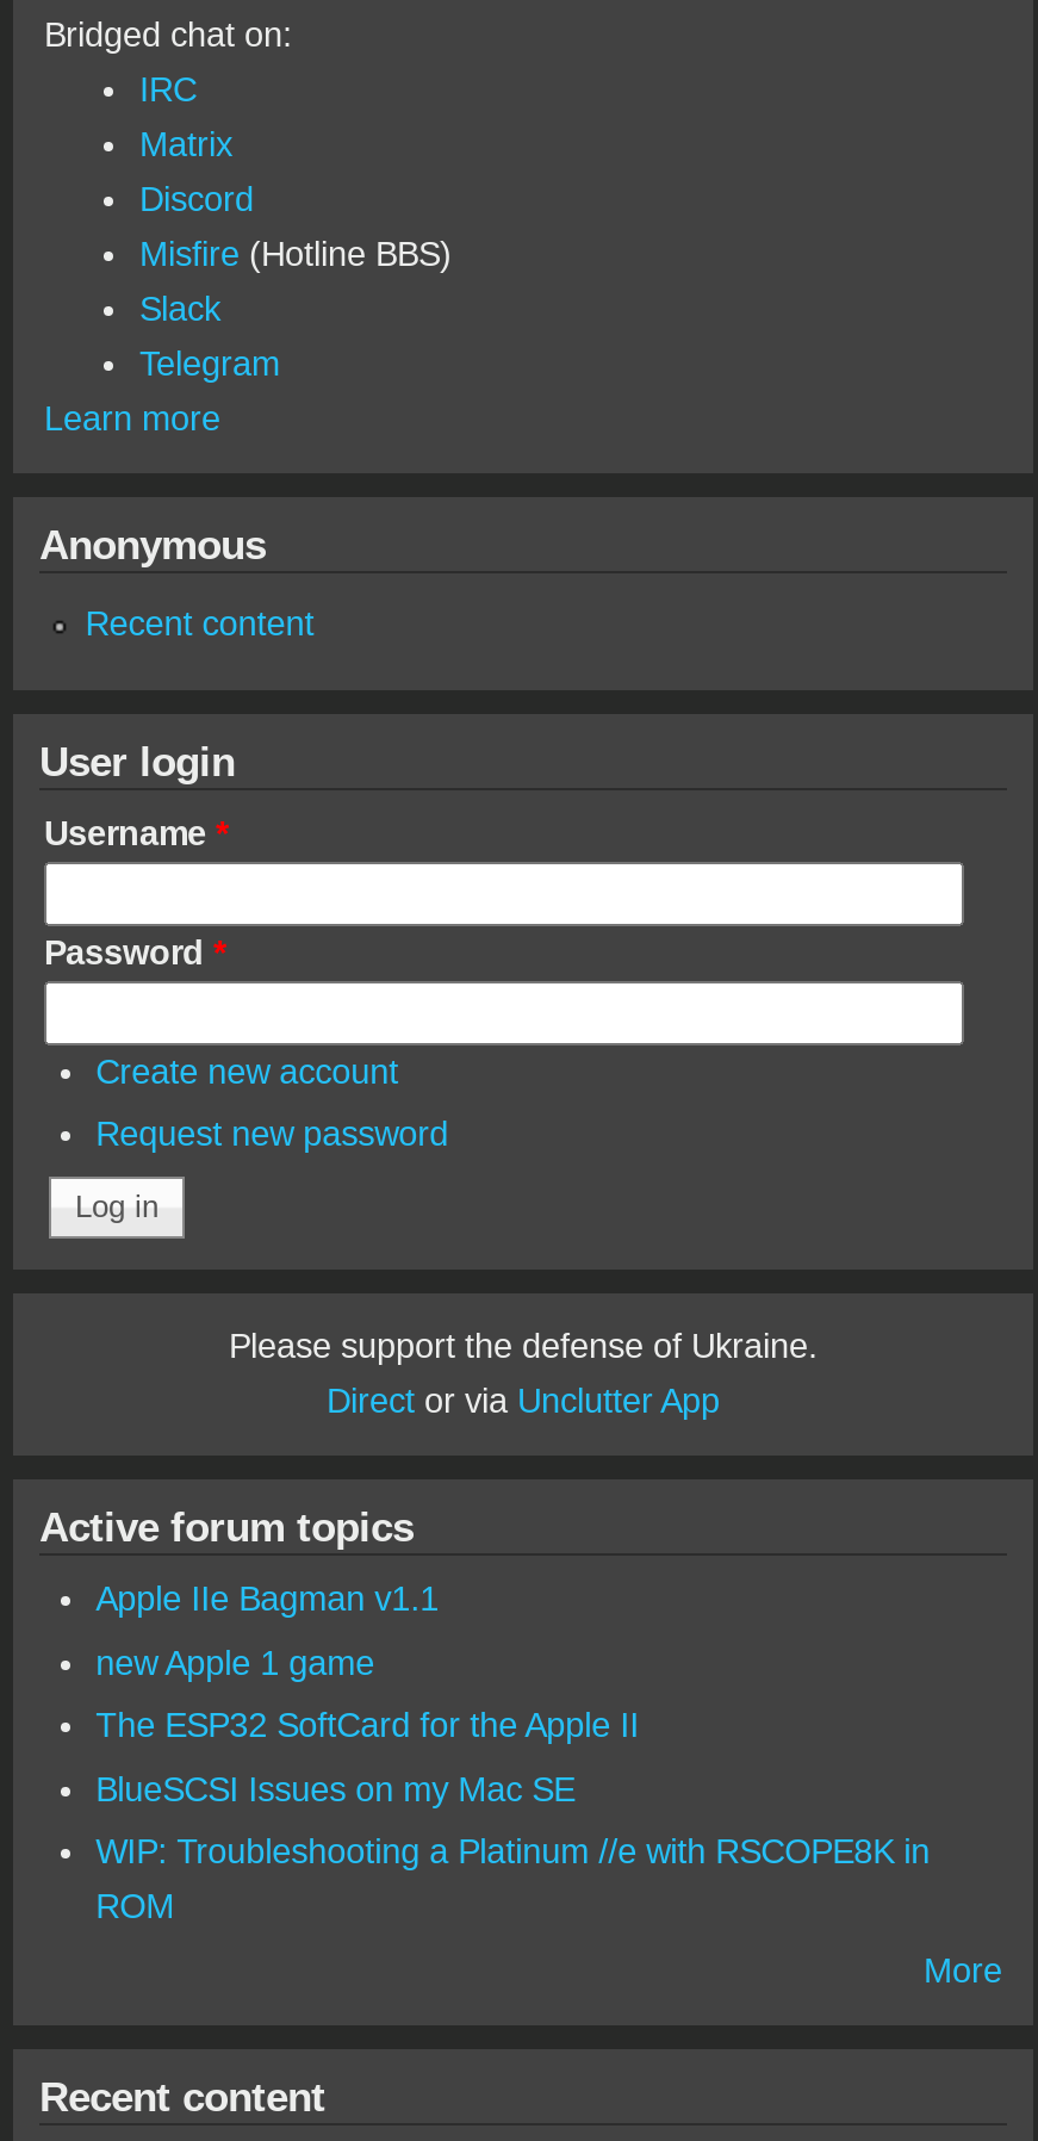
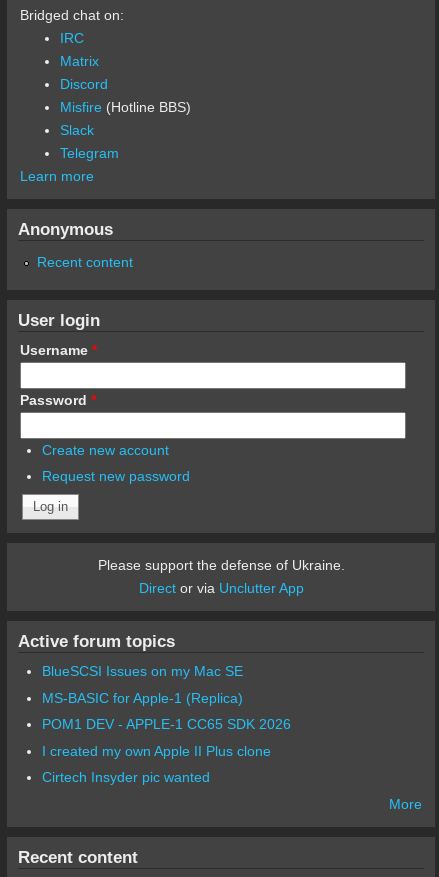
[96,1580,639,1745] Apple IIe Bagman v1.1 | new Apple 1 game | The ESP32 SoftCard for the Apple II -> none
moved [96,1770,575,1808] -> [42,663,243,679]: BlueSCSI Issues on my Mac SE
[96,1833,930,1926] WIP: Troubleshooting a Platinum //e with RSCOPE8K in | ROM -> [42,690,291,785] MS-BASIC for Apple-1 (Replica) | POM1 DEV - APPLE-1 CC65 SDK 2026 | I created my own Apple II Plus clone | Cirtech Insyder pic wanted

